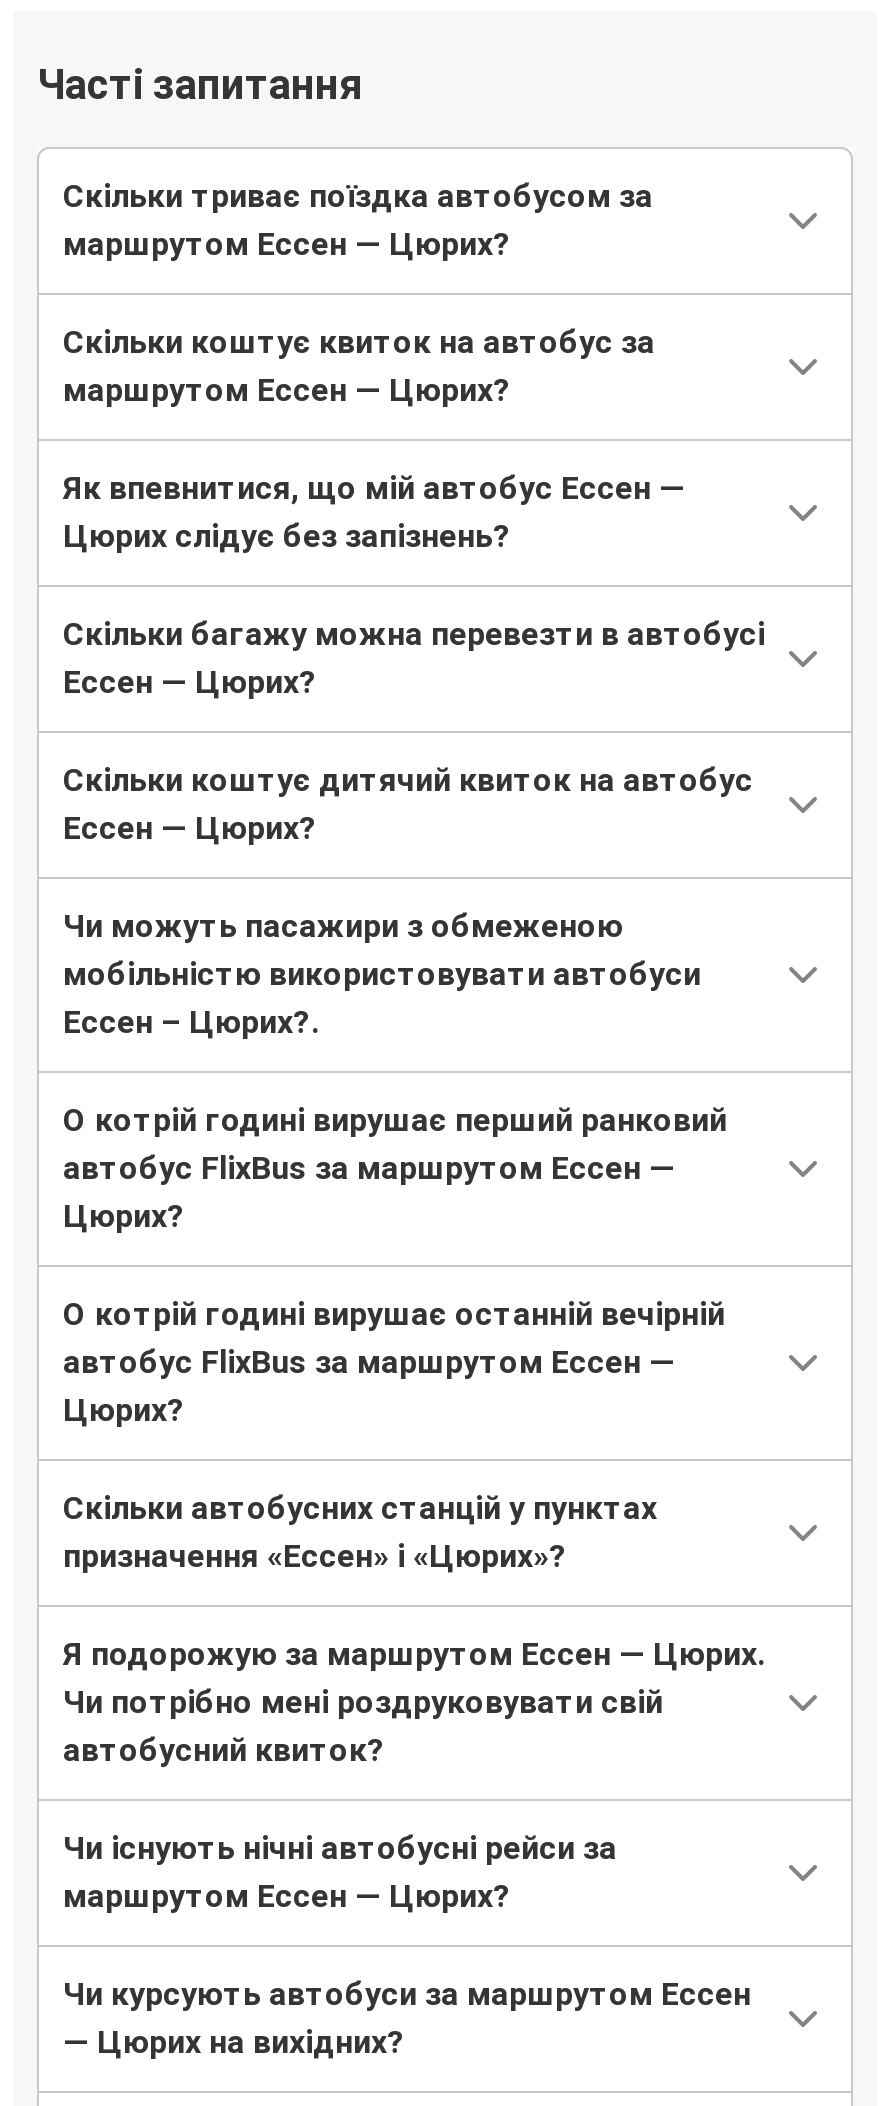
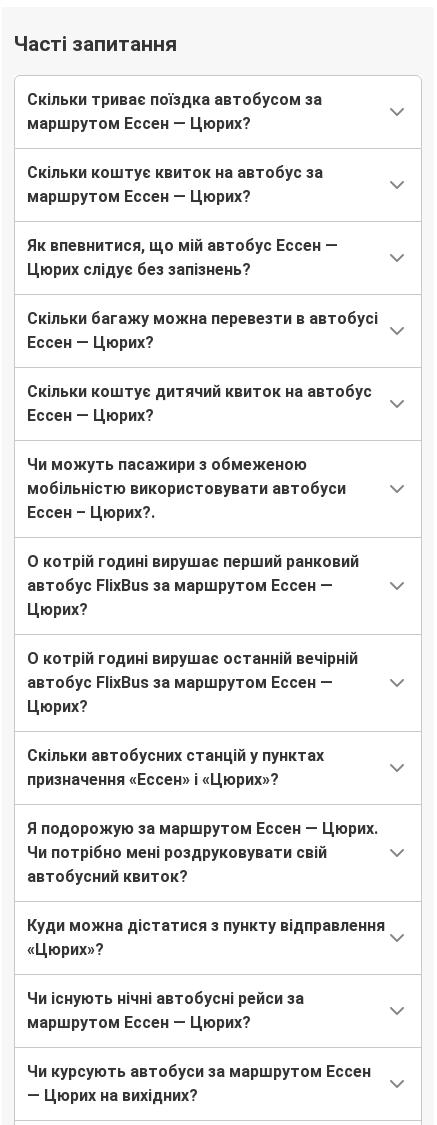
none -> [27,916,385,959] Куди можна дістатися з пункту відправлення | «Цюрих»?

